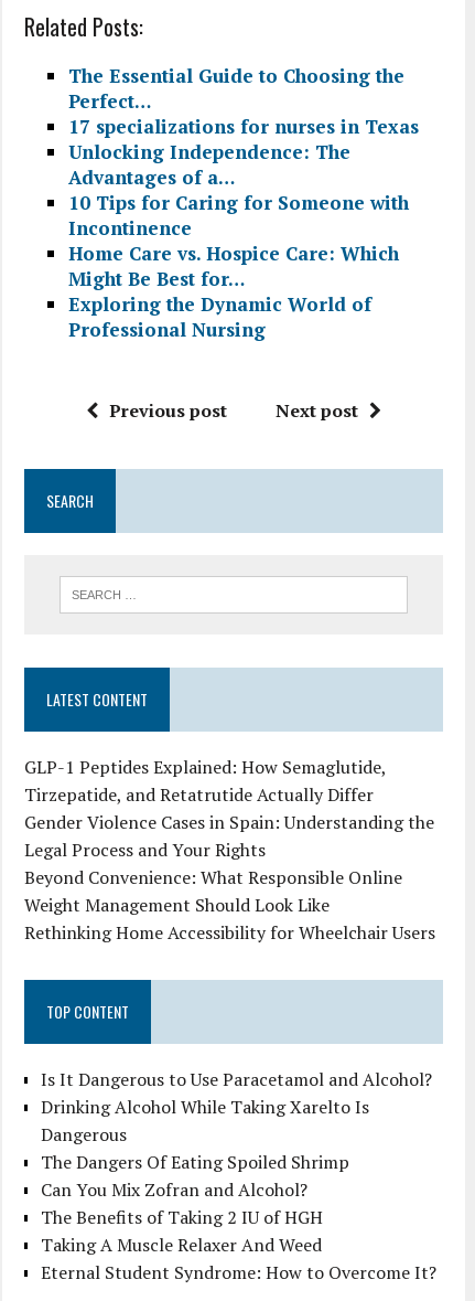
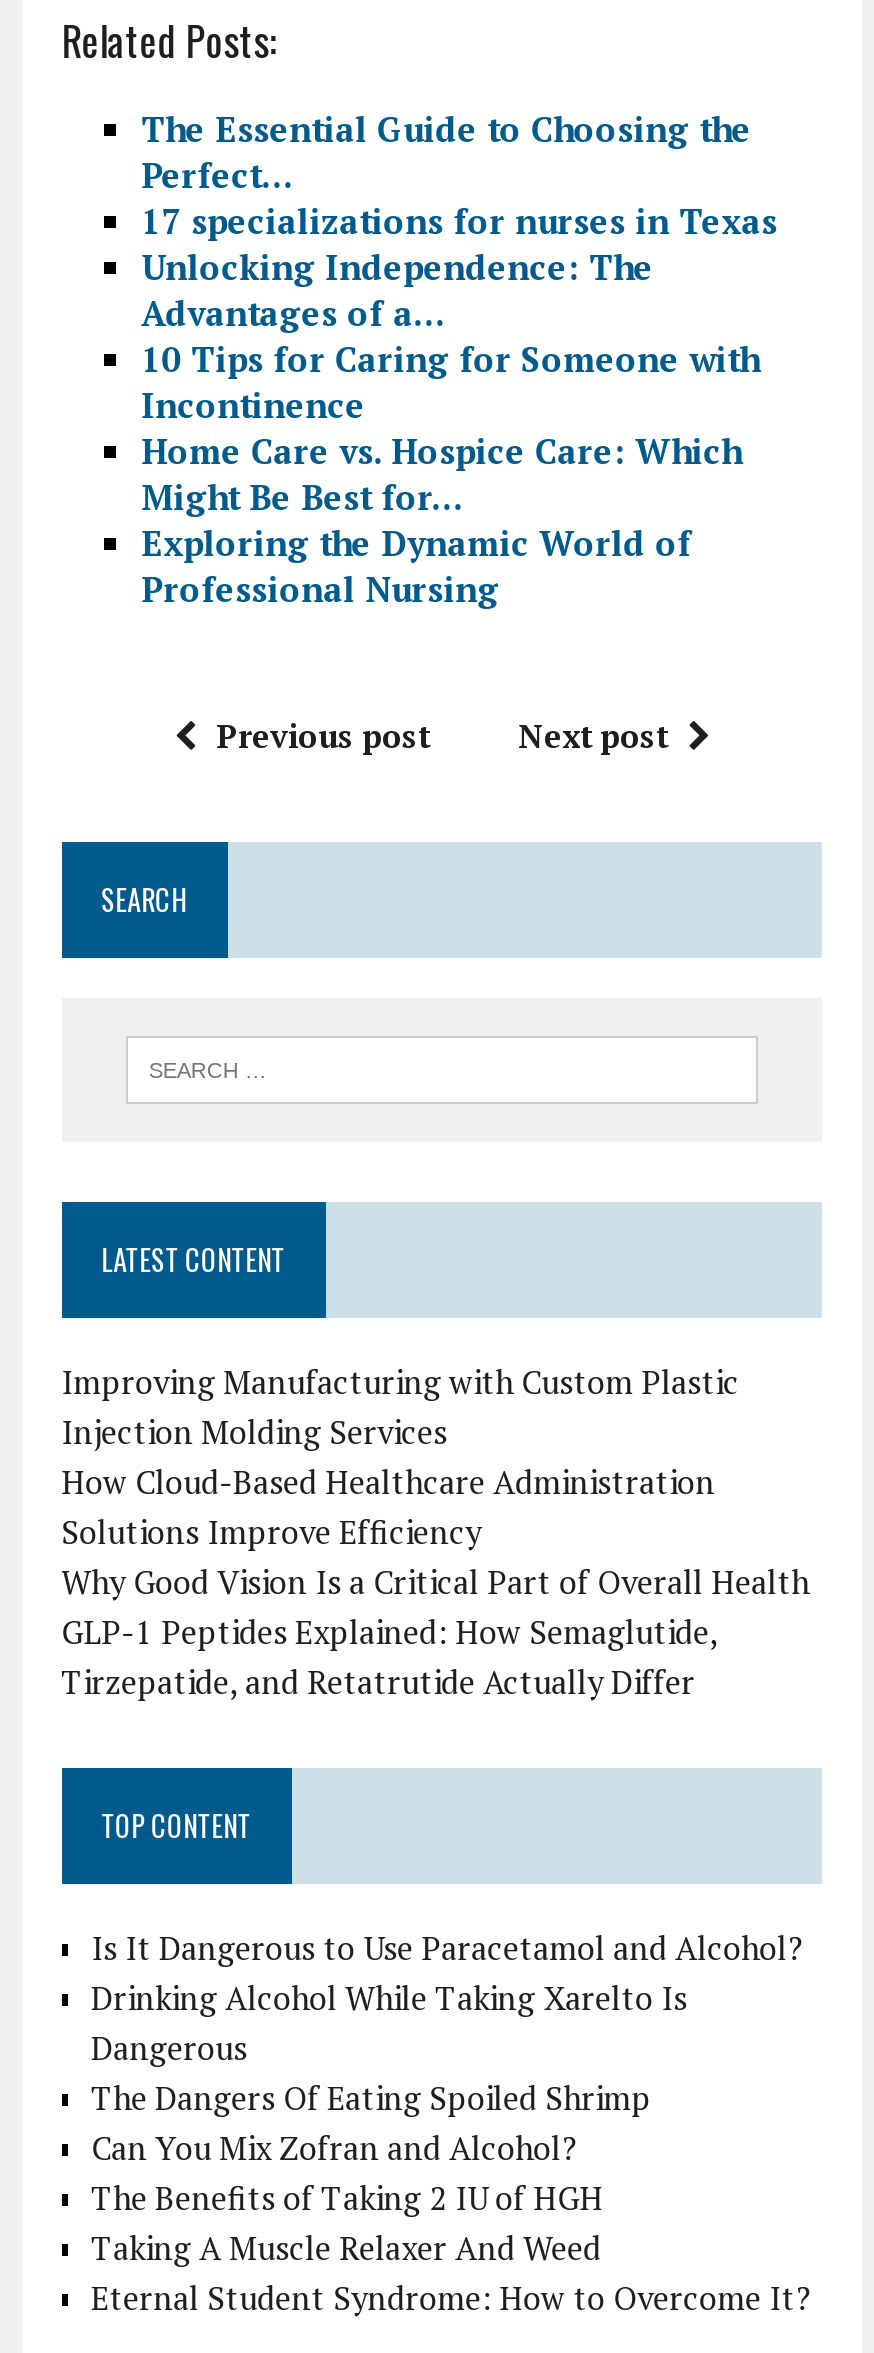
none -> [61,1360,809,1604] Improving Manufacturing with Custom Plastic | Injection Molding Services | How Cloud-Based Healthcare Administration | Solutions Improve Efficiency | Why Good Vision Is a Critical Part of Overall Health
moved [24,755,385,806] -> [61,1610,717,1704]: GLP-1 Peptides Explained: How Semaglutide, | Tirzepatide, and Retatrutide Actually Differ
[24,810,435,944] Gender Violence Cases in Spain: Understanding the | Legal Process and Your Rights | Beyond Convenience: What Responsible Online | Weight Management Should Look Like | Rethinking Home Accessibility for Wheelchair Users -> none

